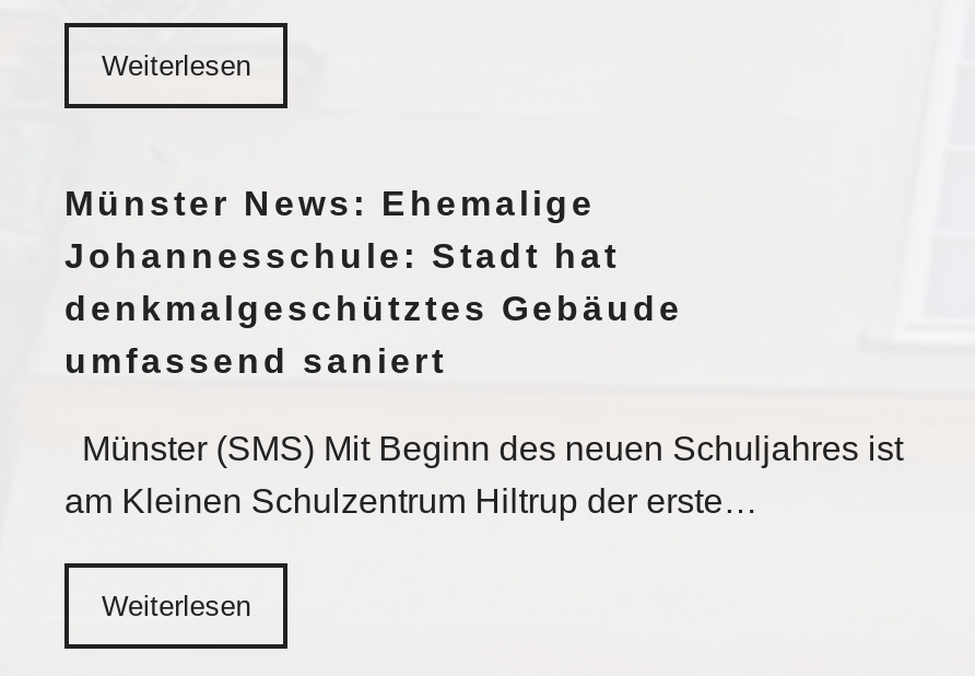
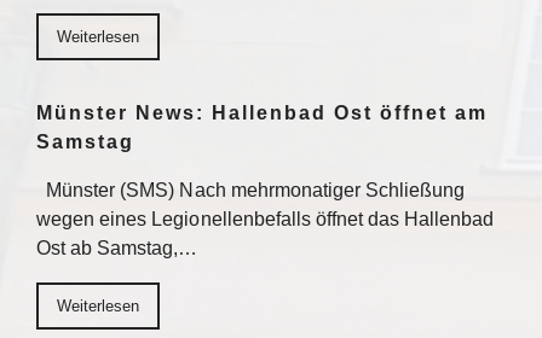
[64,185,683,380] Münster News: Ehemalige | Johannesschule: Stadt hat | denkmalgeschütztes Gebäude | umfassend saniert -> [36,103,488,152] Münster News: Hallenbad Ost öffnet am | Samstag
[64,430,903,520] Münster (SMS) Mit Beginn des neuen Schuljahres ist | am Kleinen Schulzentrum Hiltrup der erste… -> [36,180,494,258] Münster (SMS) Nach mehrmonatiger Schließung | wegen eines Legionellenbefalls öffnet das Hallenbad | Ost ab Samstag,…

